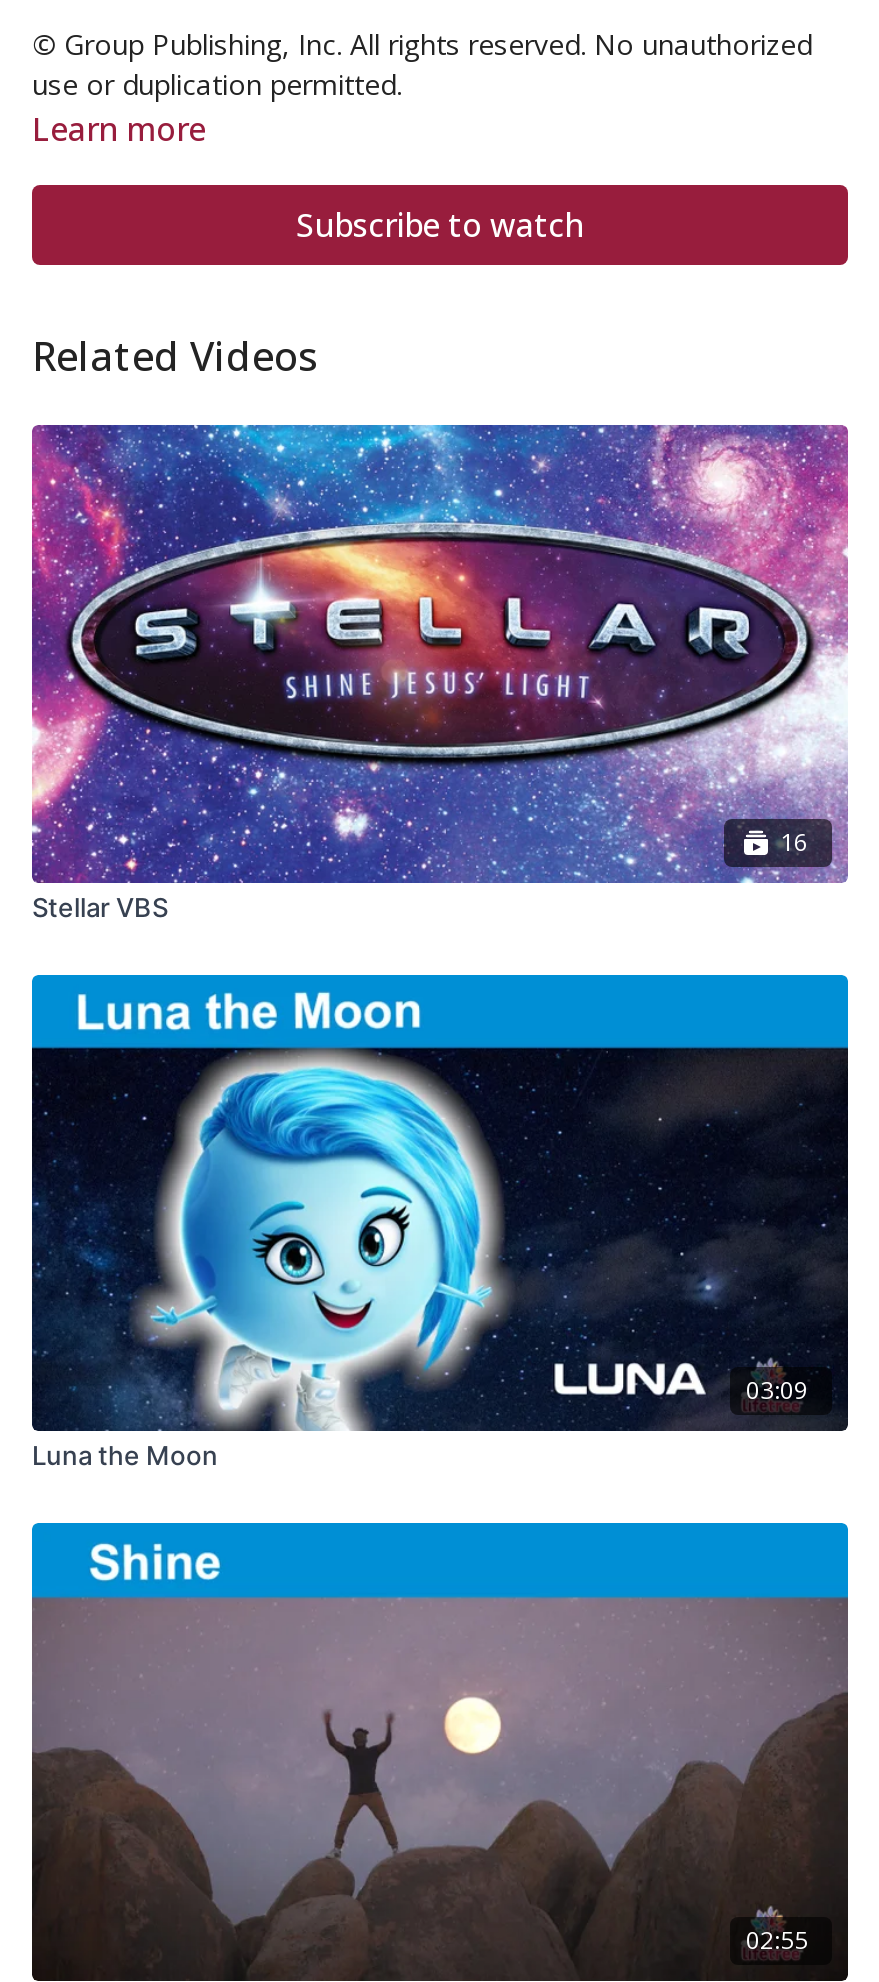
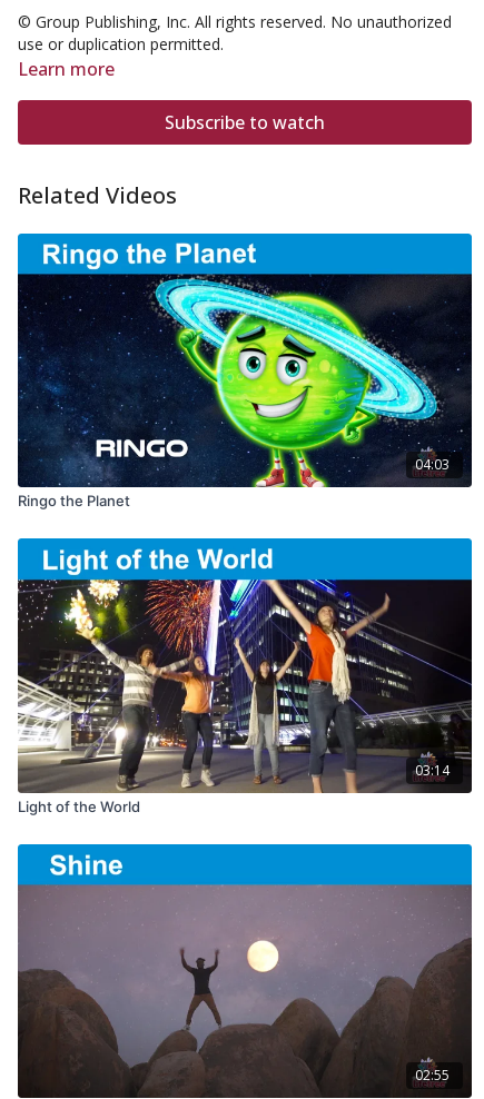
[30,422,850,886] [image] | 16 -> [17,232,473,488] [image] | 04:03
[32,890,168,922] Stellar VBS -> [18,492,130,510] Ringo the Planet
[30,972,846,1432] [image] | 03:09 -> [17,547,472,794] [image] | 03:14
[32,1439,218,1471] Luna the Moon -> [18,797,140,815] Light of the World

